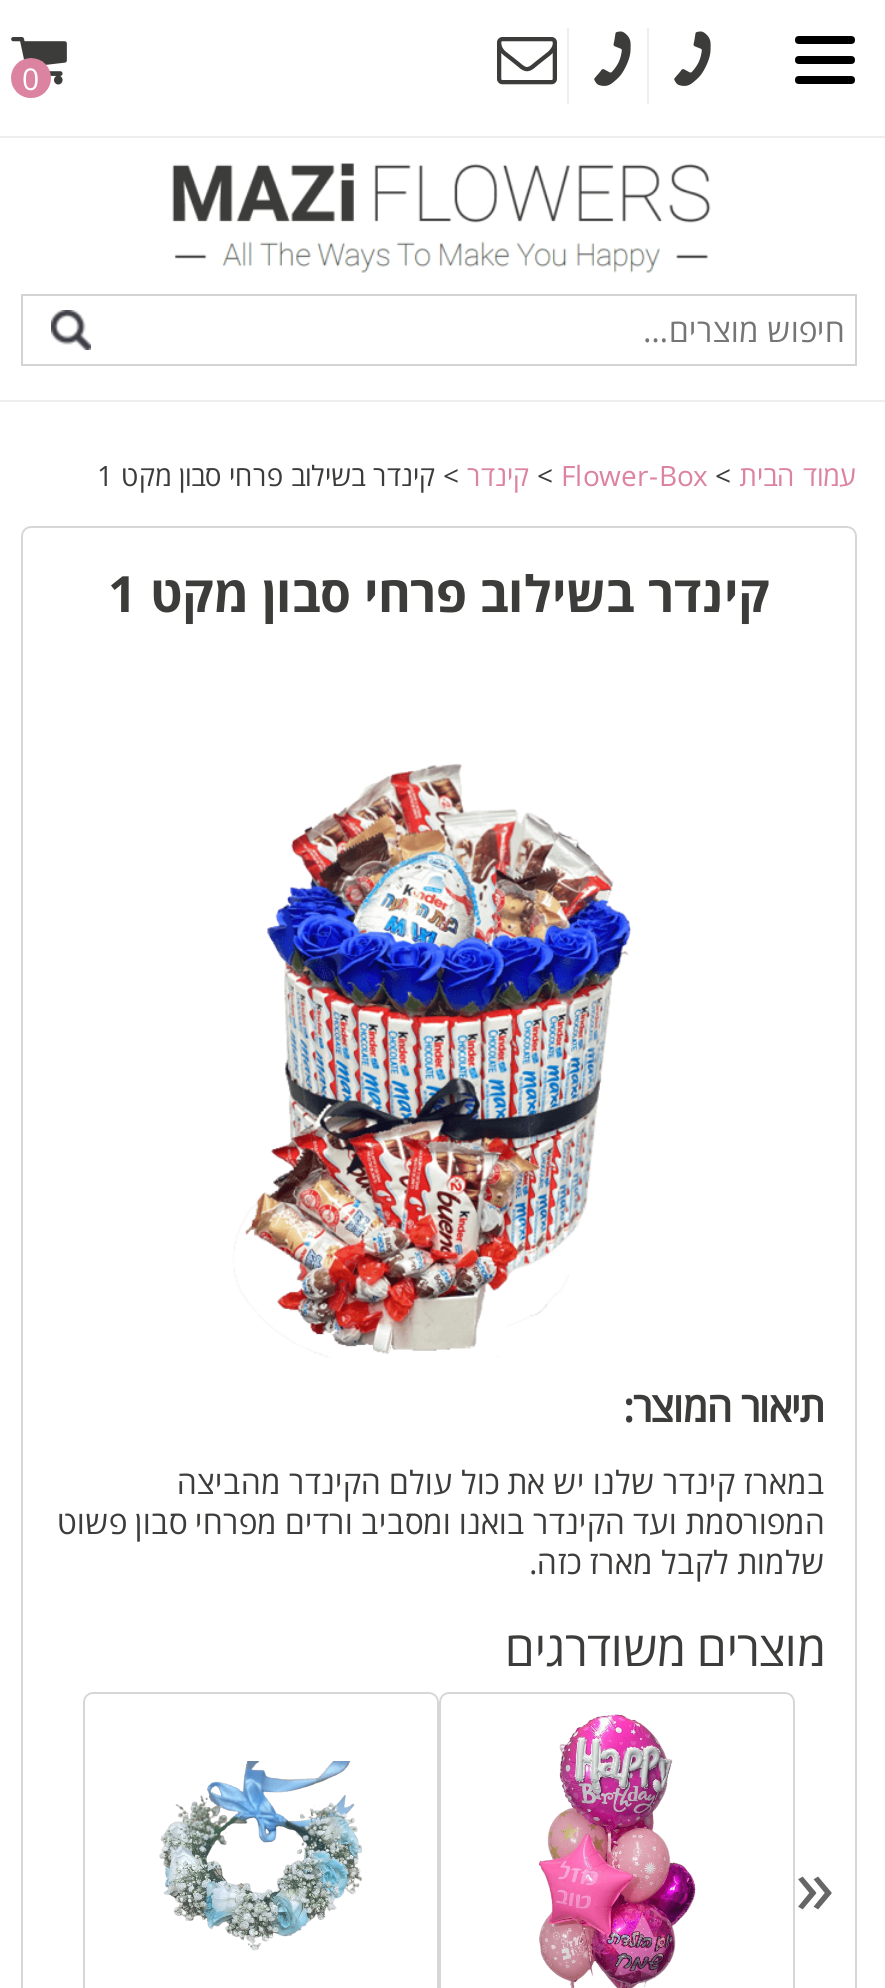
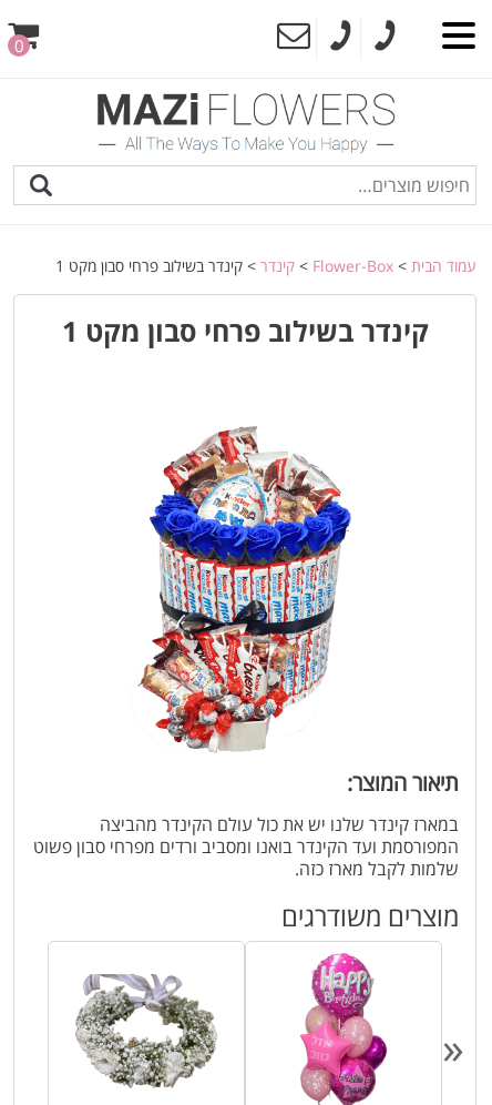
[135,1752,387,1956] [image] -> [75,973,217,1088] [image]

